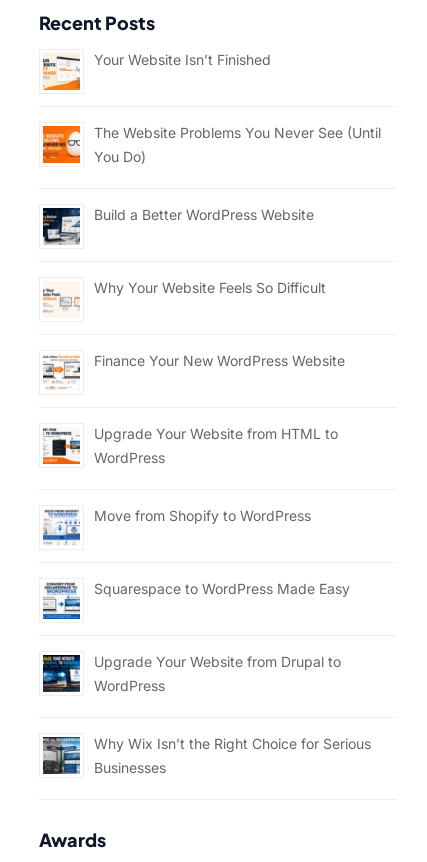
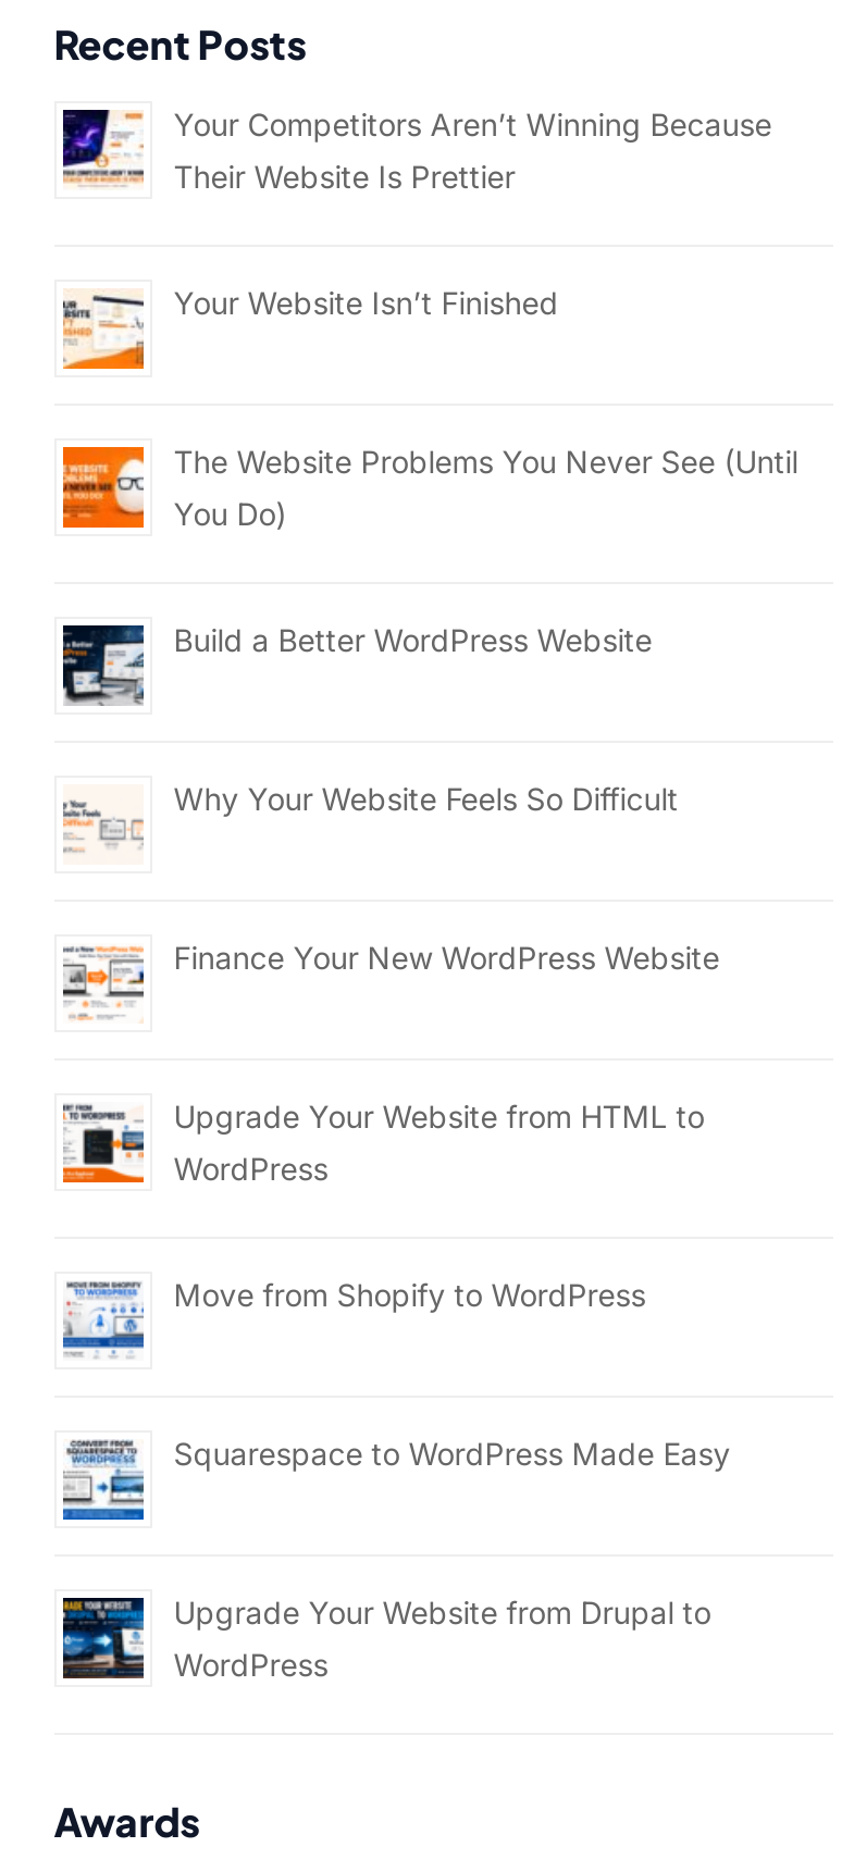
none -> [61,105,772,194] [image] | Your Competitors Aren’t Winning Because | Their Website Is Prettier
moved [41,51,381,694] -> [59,284,798,1683]: [image] | Your Website Isn’t Finished | The Website Problems You Never See (Until | ... | Upgrade Your Website from Drupal to | WordPress
[42,735,371,776] [image] | Why Wix Isn’t the Right Choice for Serious | Businesses -> none

